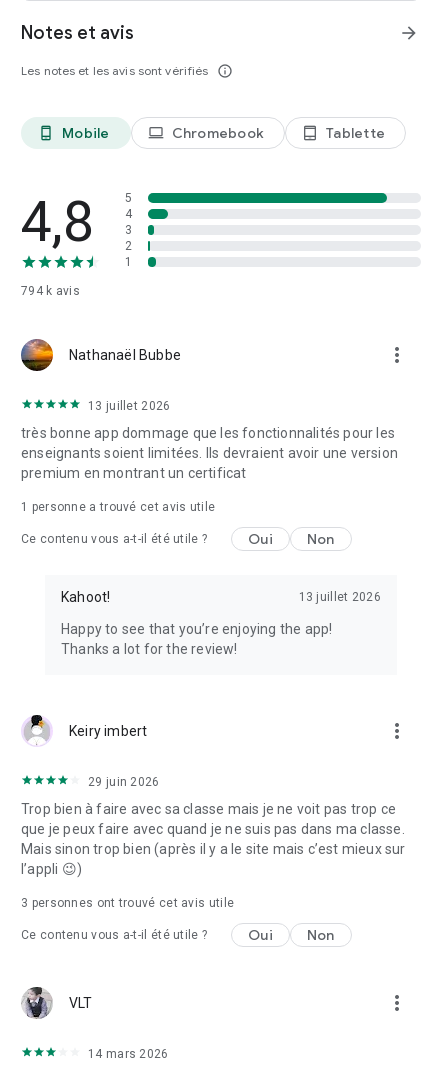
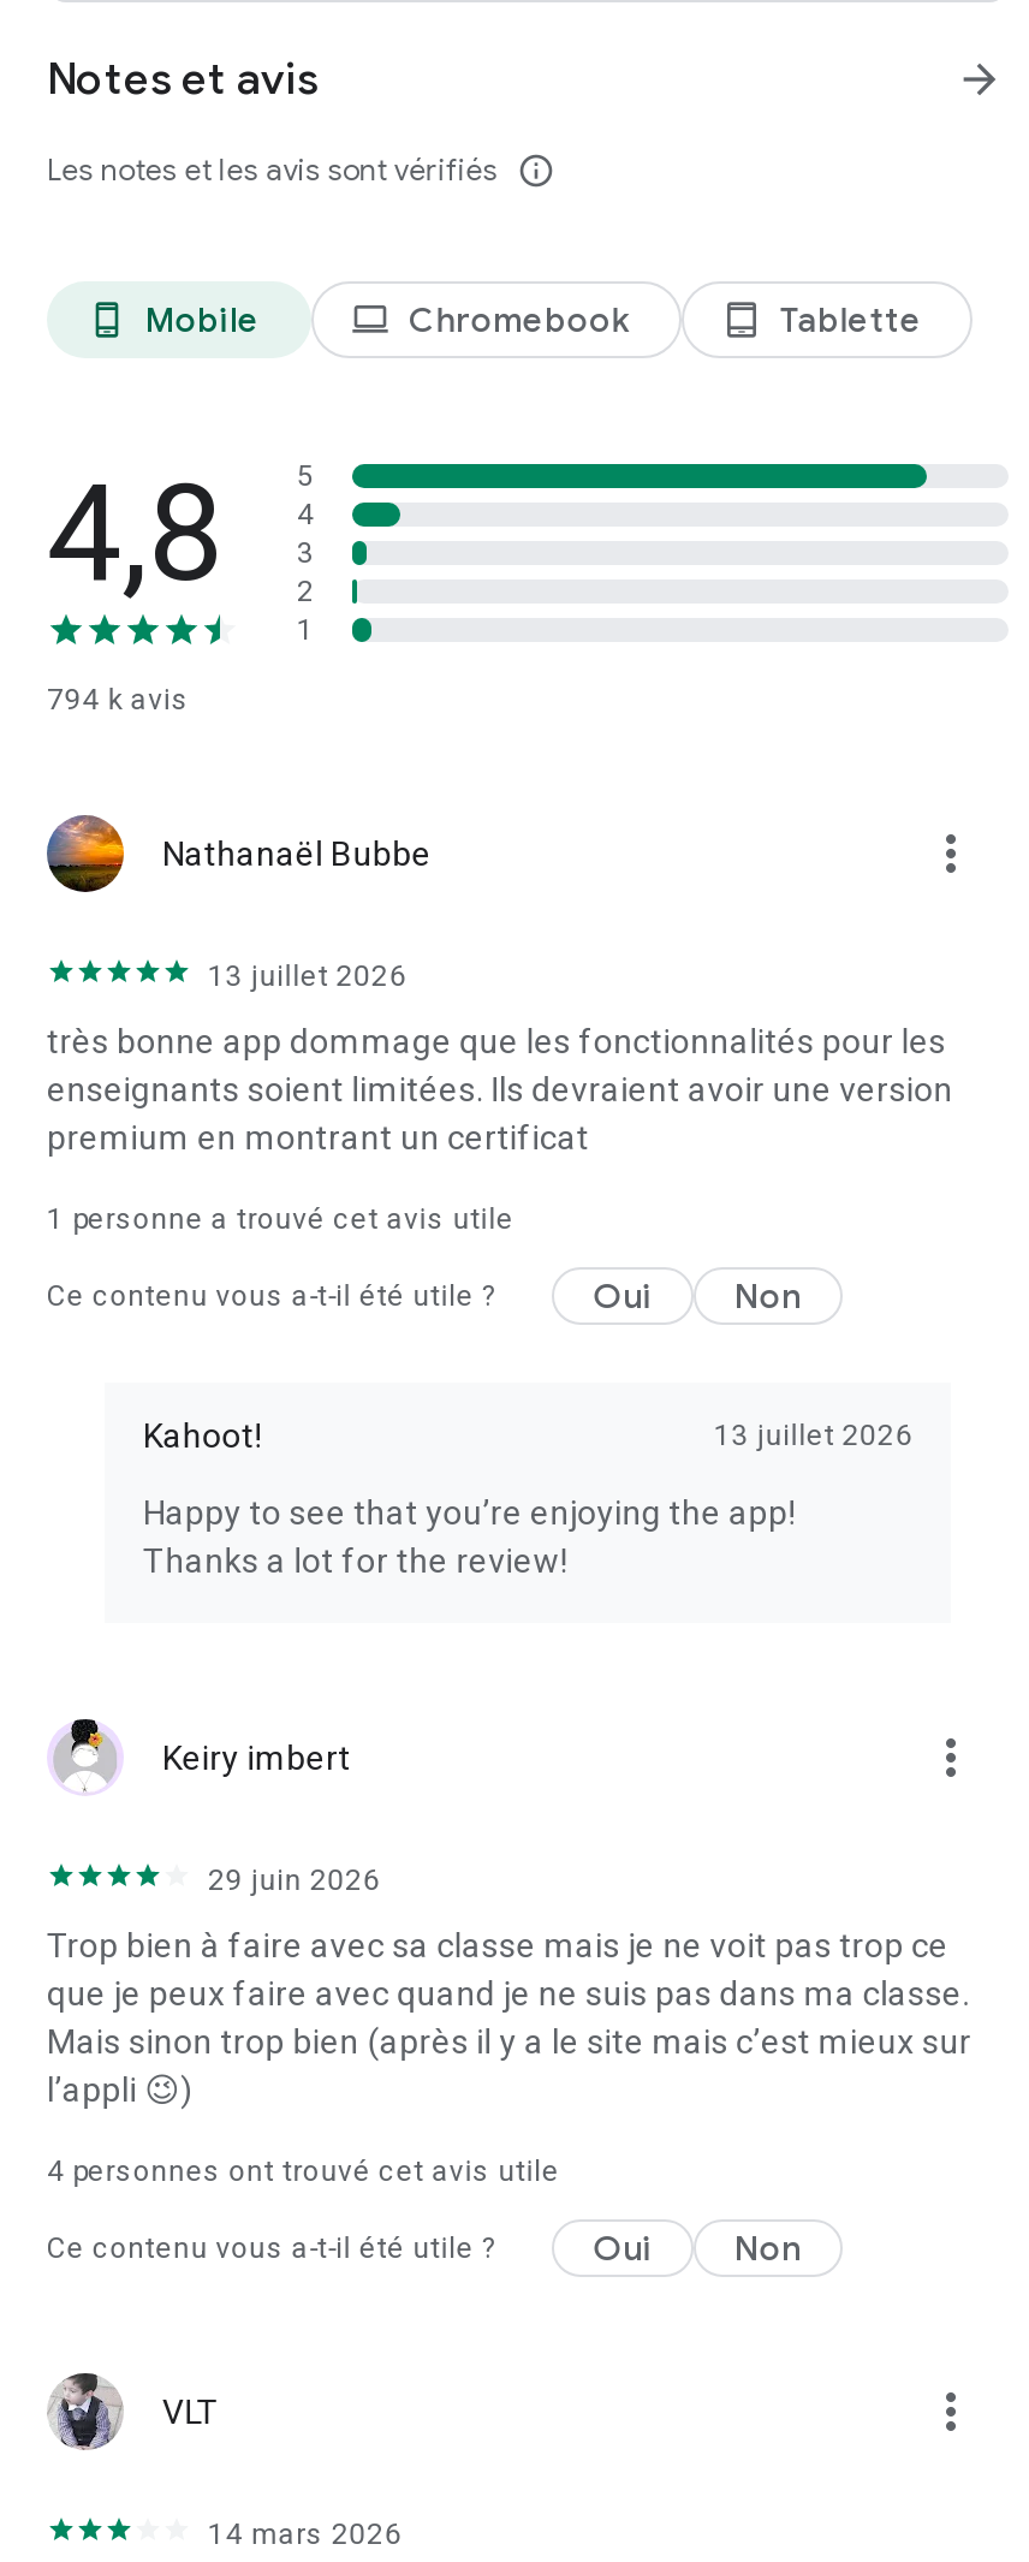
[21,896,234,910] 3 personnes ont trouvé cet avis utile -> [47,2154,559,2188] 4 personnes ont trouvé cet avis utile

